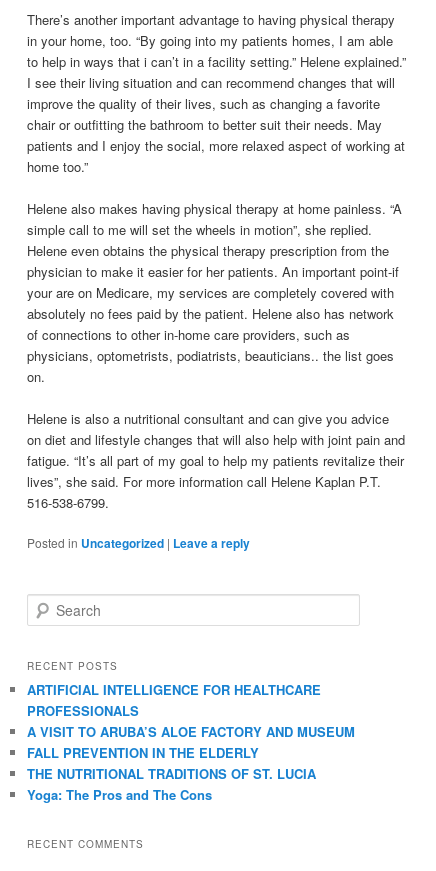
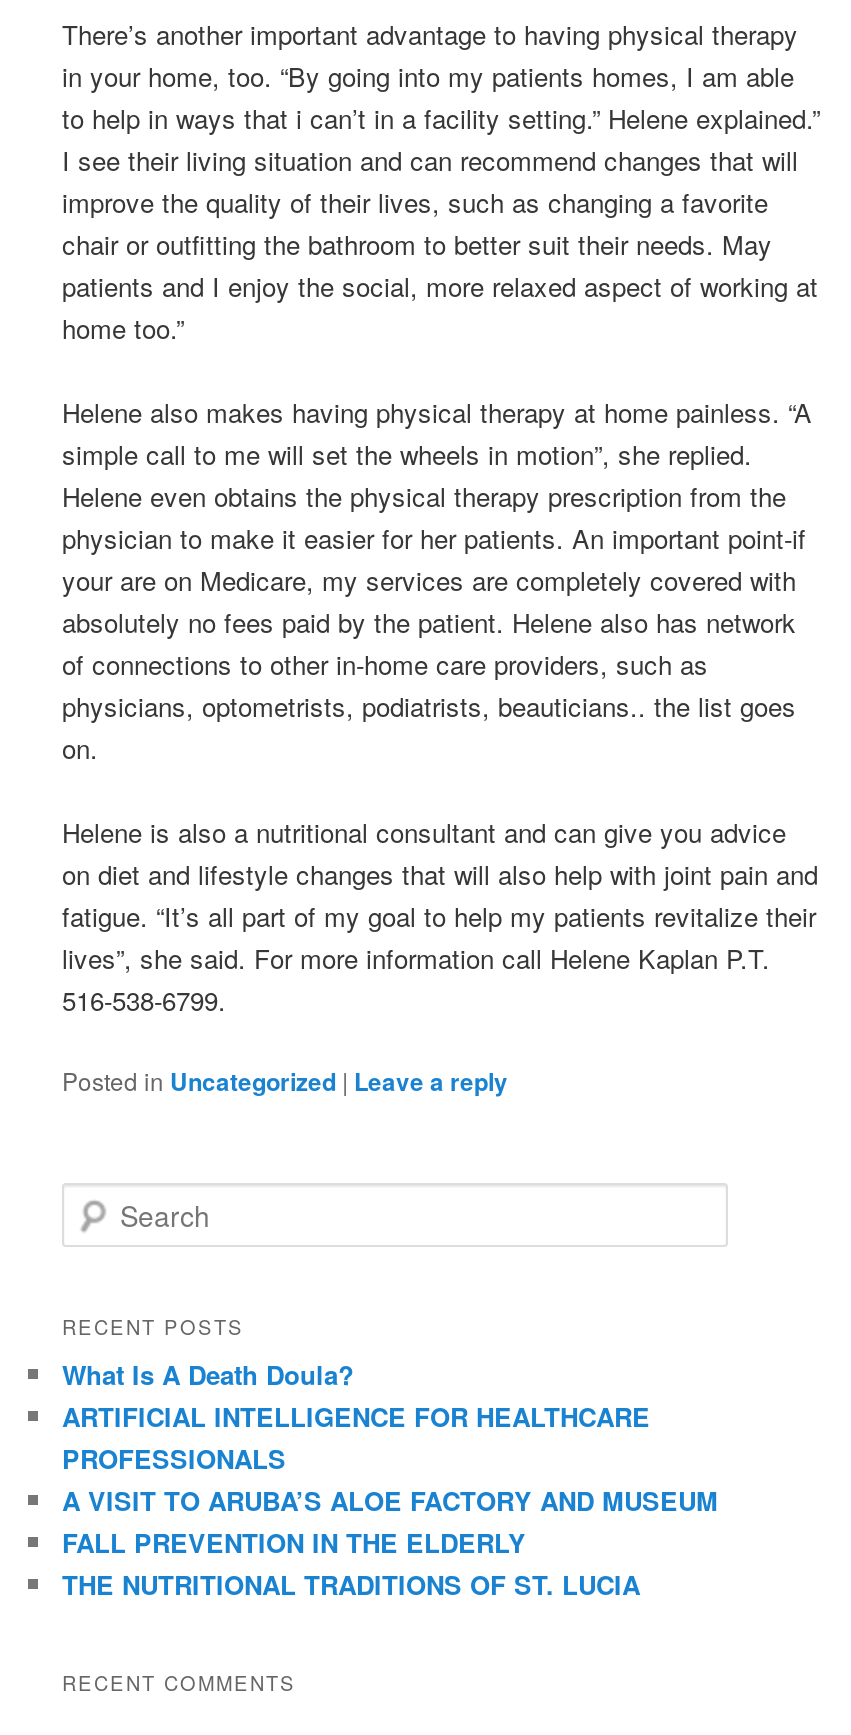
none -> [62,1354,354,1392] What Is A Death Doula?
moved [27,680,355,783] -> [62,1396,718,1602]: ARTIFICIAL INTELLIGENCE FOR HEALTHCARE | PROFESSIONALS | A VISIT TO ARUBA’S ALOE FACTORY AND MUSEUM | FALL PREVENTION IN THE ELDERLY | THE NUTRITIONAL TRADITIONS OF ST. LUCIA
[27,785,212,804] Yoga: The Pros and The Cons -> none

